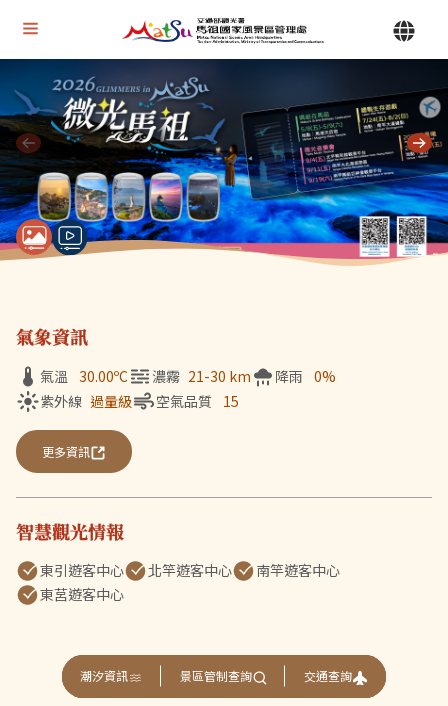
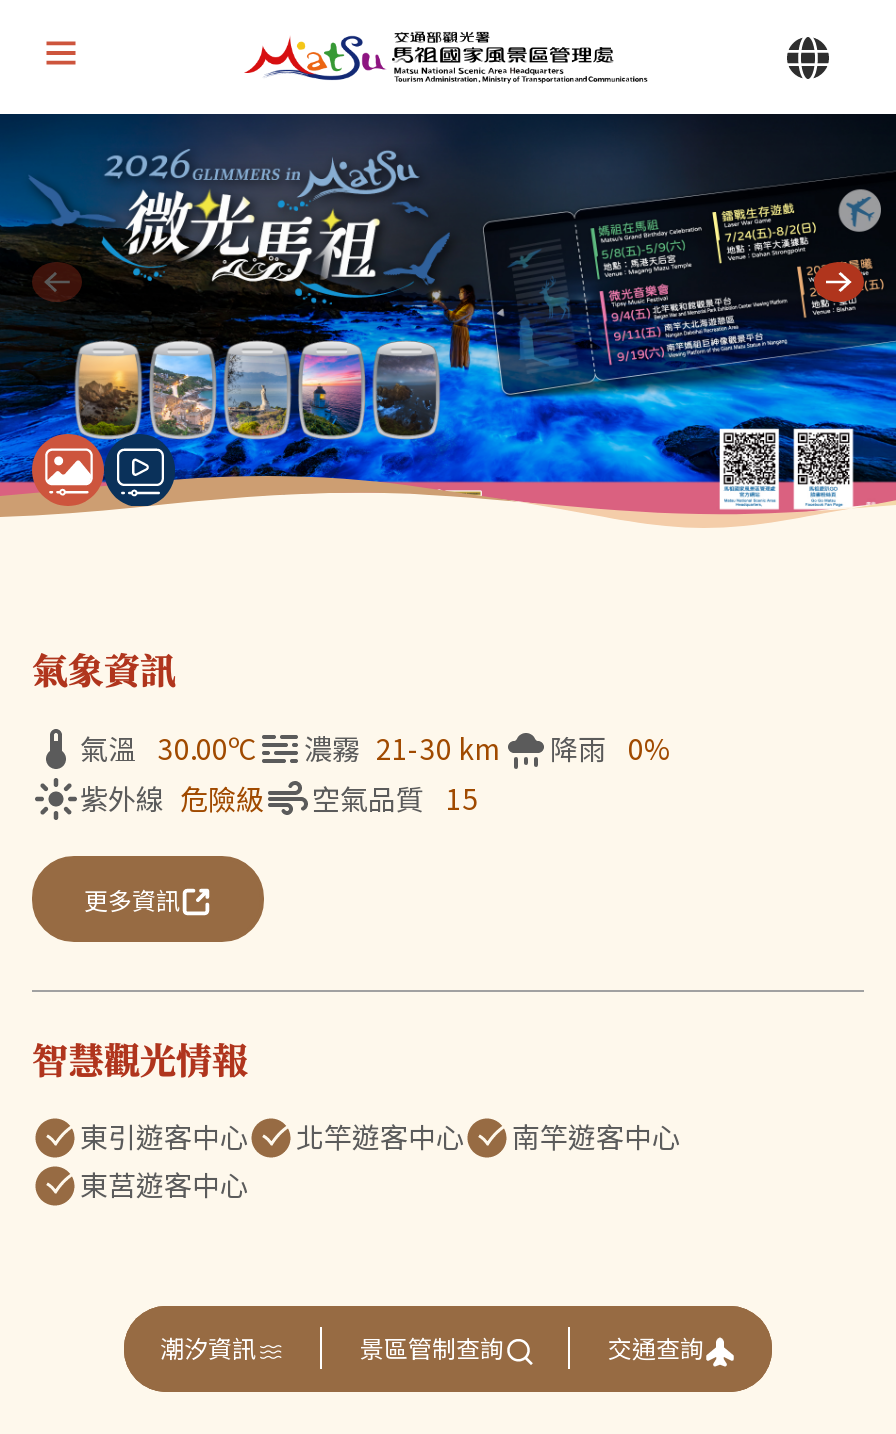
[40,391,132,411] 紫外線 過量級 -> [80,778,264,818] 紫外線 危險級

